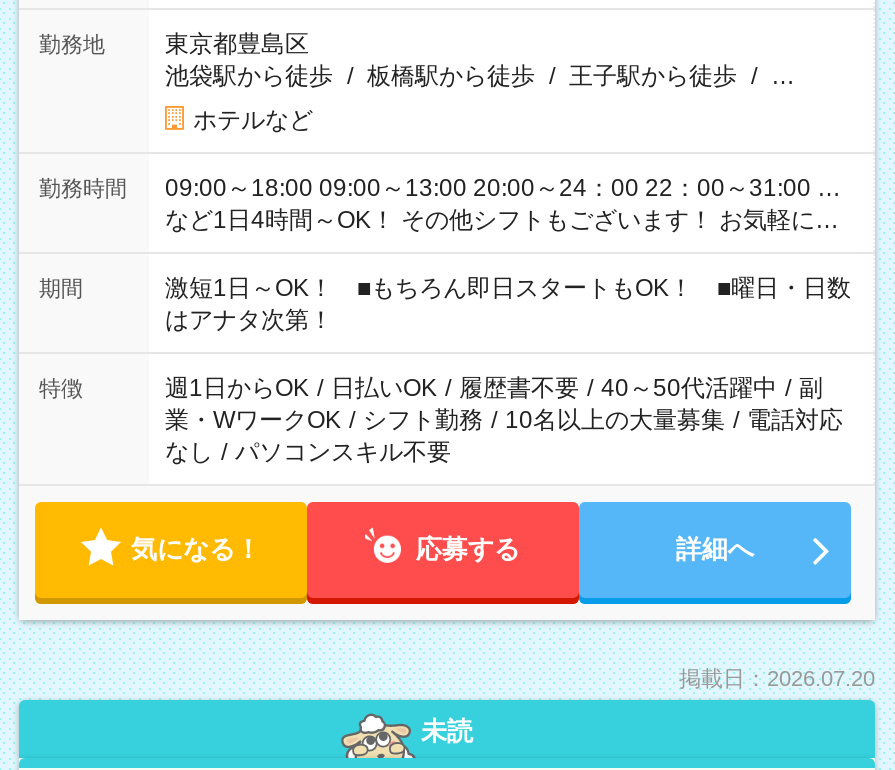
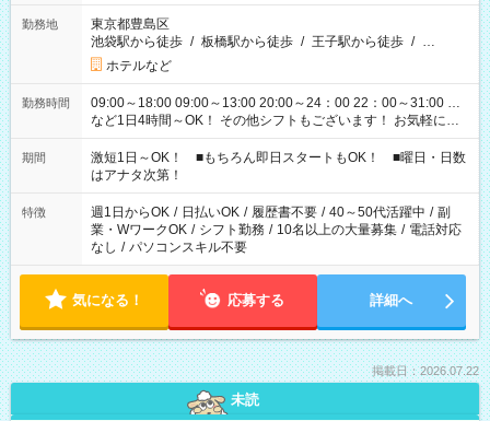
[679,666,875,690] 掲載日：2026.07.20 -> [372,364,479,377] 掲載日：2026.07.22

